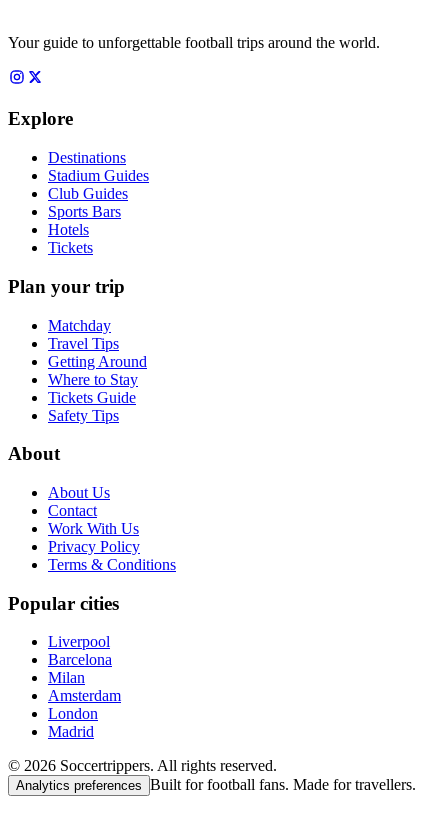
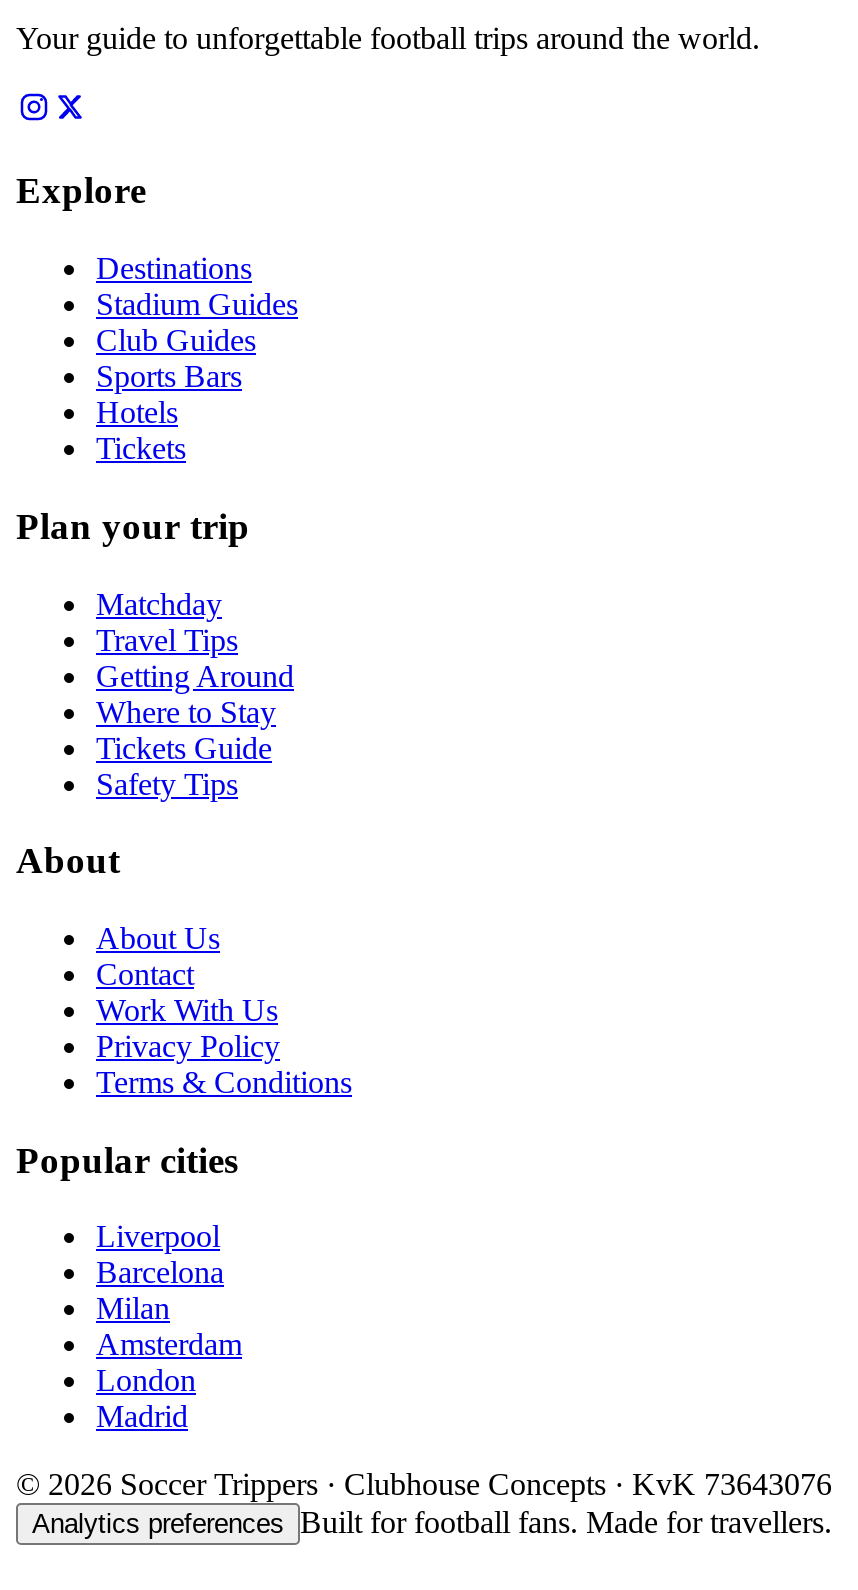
[8,757,277,774] © 2026 Soccertrippers. All rights reserved. -> [16,1468,832,1502] © 2026 Soccer Trippers · Clubhouse Concepts · KvK 73643076

